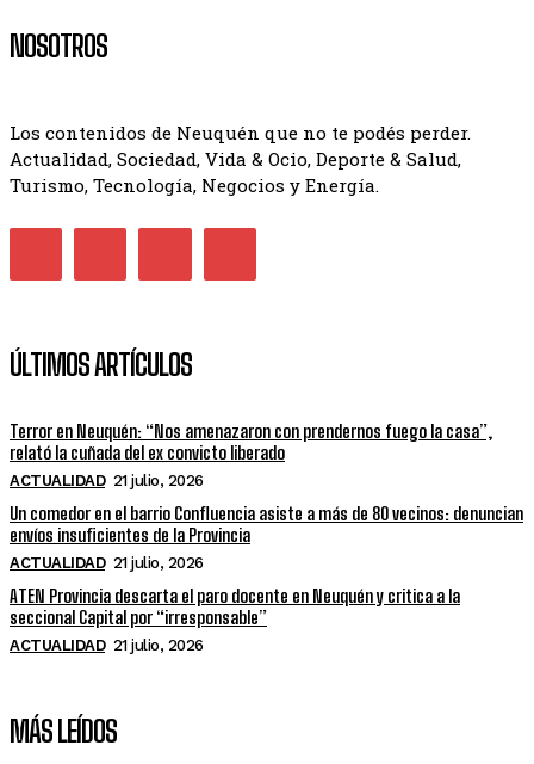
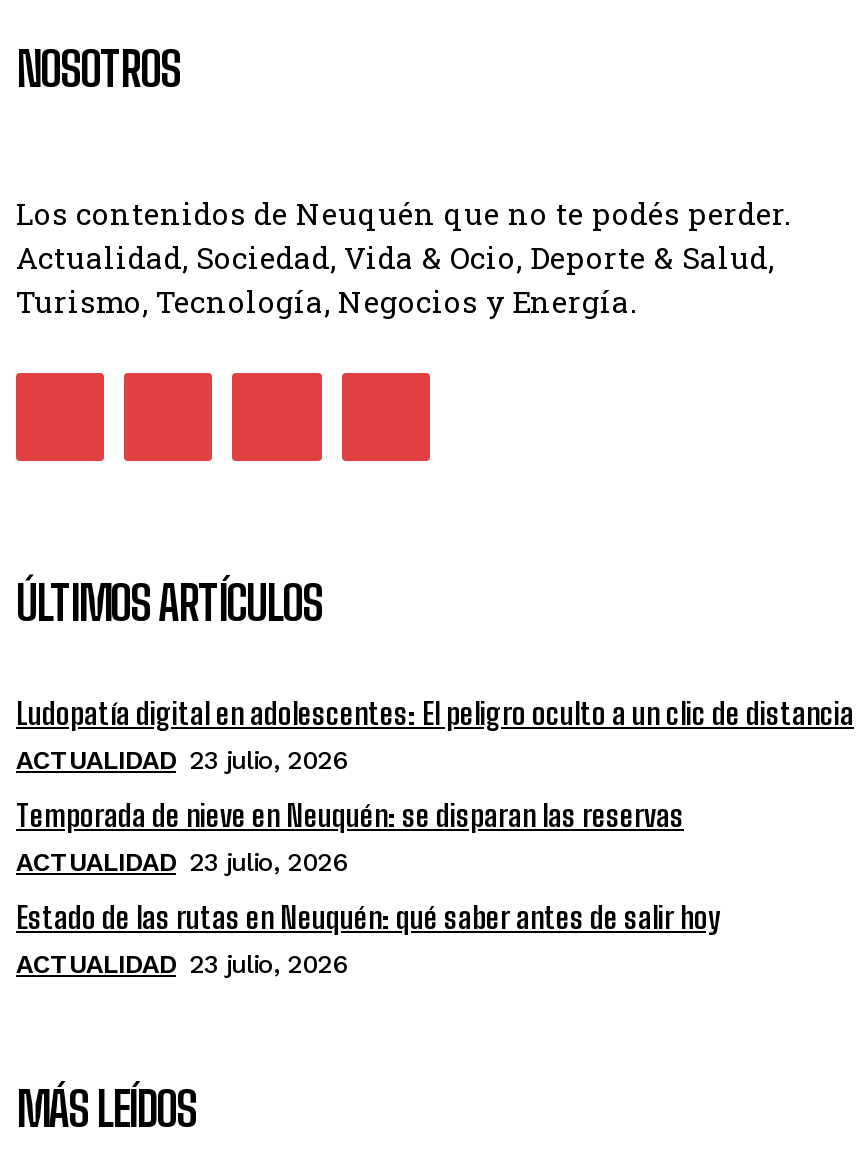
[10,420,492,490] Terror en Neuquén: “Nos amenazaron con prendernos fuego la casa”, | relató la cuñada del ex convicto liberado | ACTUALIDAD 21 julio, 2026 -> [16,695,854,775] Ludopatía digital en adolescentes: El peligro oculto a un clic de distancia | ACTUALIDAD 23 julio, 2026
[10,503,523,572] Un comedor en el barrio Confluencia asiste a más de 80 vecinos: denuncian | envíos insuficientes de la Provincia | ACTUALIDAD 21 julio, 2026 -> [16,797,684,877] Temporada de nieve en Neuquén: se disparan las reservas | ACTUALIDAD 23 julio, 2026
[10,585,460,654] ATEN Provincia descarta el paro docente en Neuquén y critica a la | seccional Capital por “irresponsable” | ACTUALIDAD 21 julio, 2026 -> [16,899,720,979] Estado de las rutas en Neuquén: qué saber antes de salir hoy | ACTUALIDAD 23 julio, 2026

